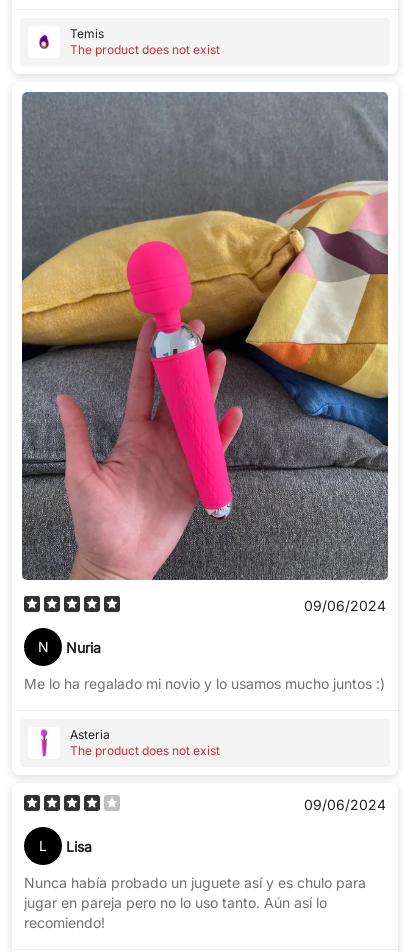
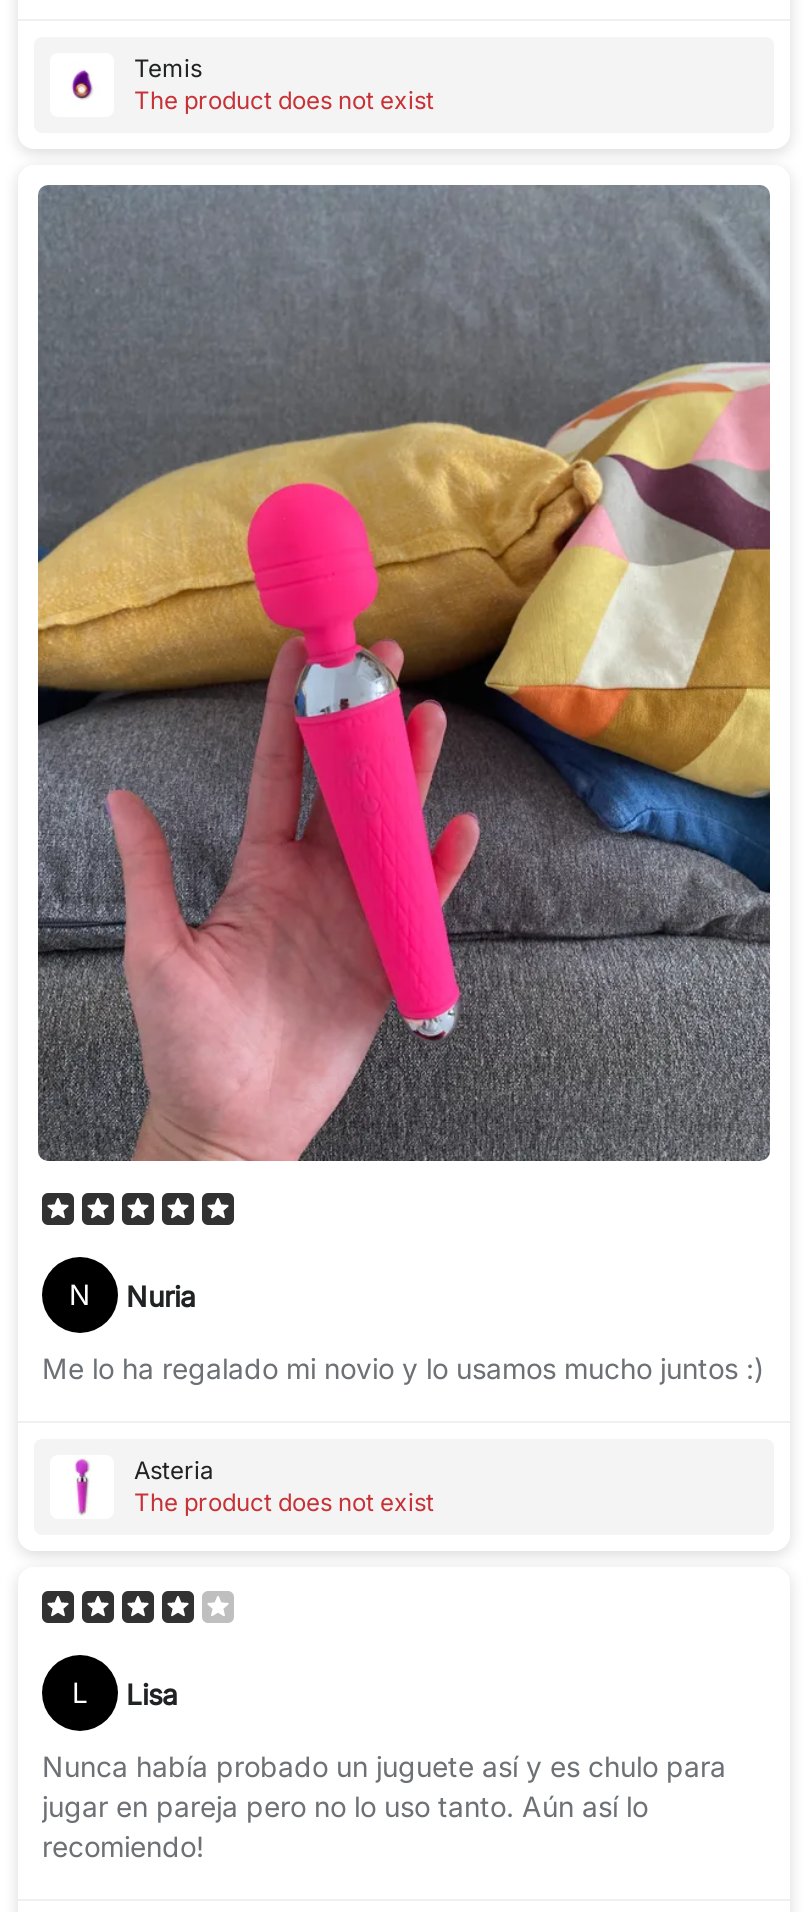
[304,597,386,614] 09/06/2024 -> none
[304,796,386,813] 09/06/2024 -> none

